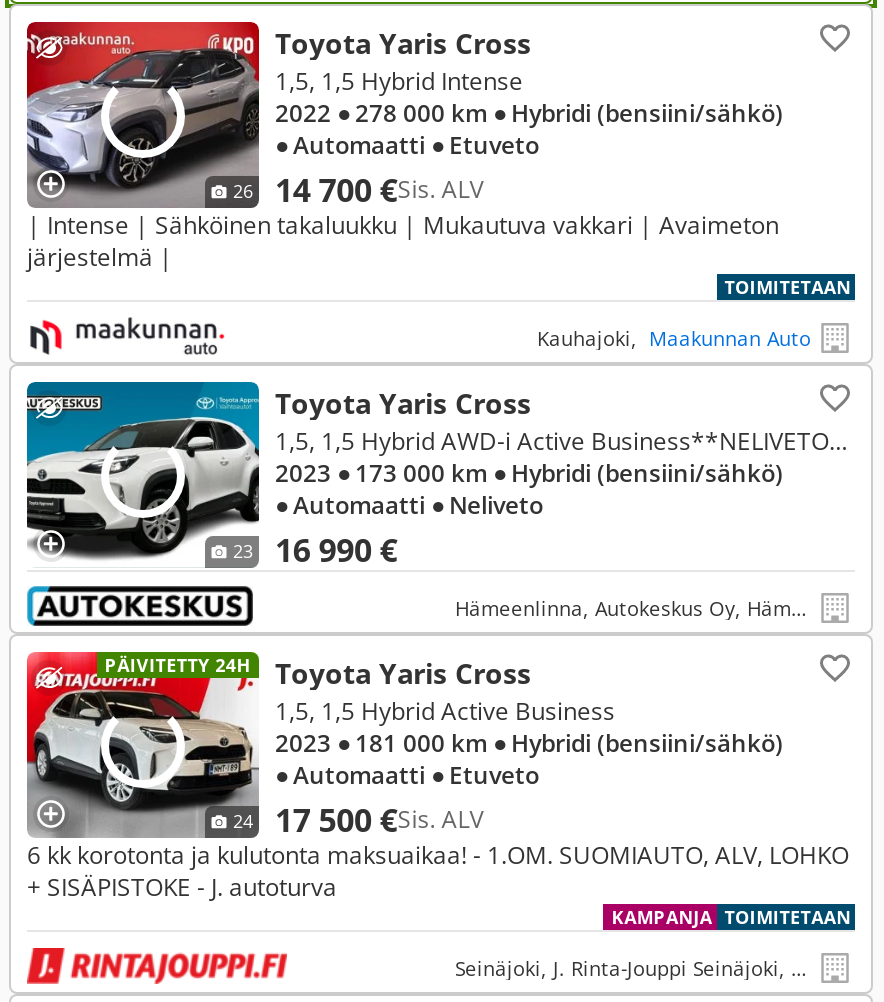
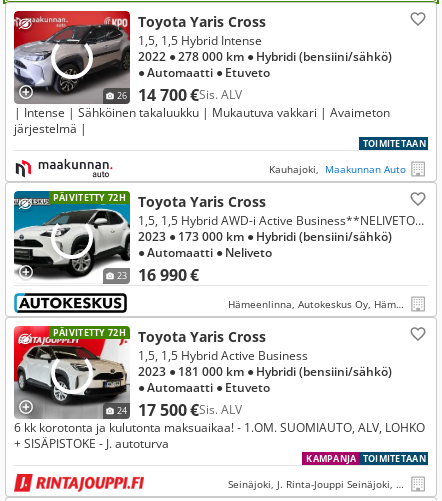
none -> [53,191,126,204] PÄIVITETTY 72H
[105,652,531,692] PÄIVITETTY 24H Toyota Yaris Cross -> [53,326,266,346] PÄIVITETTY 72H Toyota Yaris Cross

